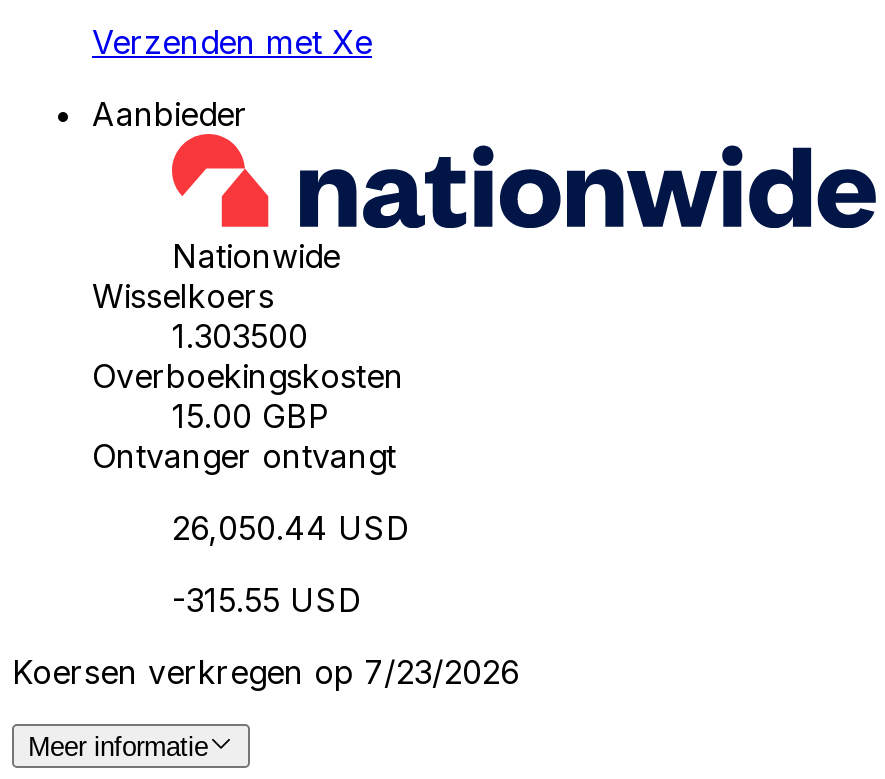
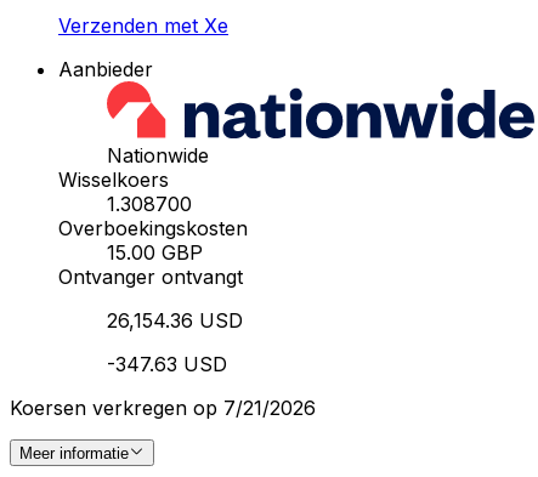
[172,315,308,355] 1.303500 -> [107,191,192,216] 1.308700
[172,507,410,547] 26,050.44 USD -> [107,308,243,332] 26,154.36 USD
[172,579,362,619] -315.55 USD -> [107,352,227,376] -347.63 USD
[12,651,520,691] Koersen verkregen op 7/23/2026 -> [10,395,316,420] Koersen verkregen op 7/21/2026

